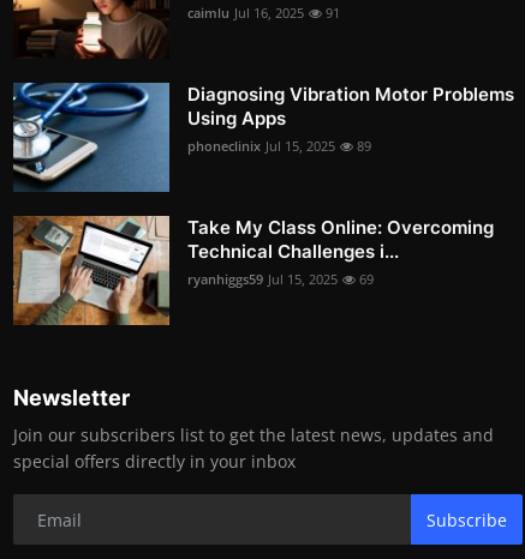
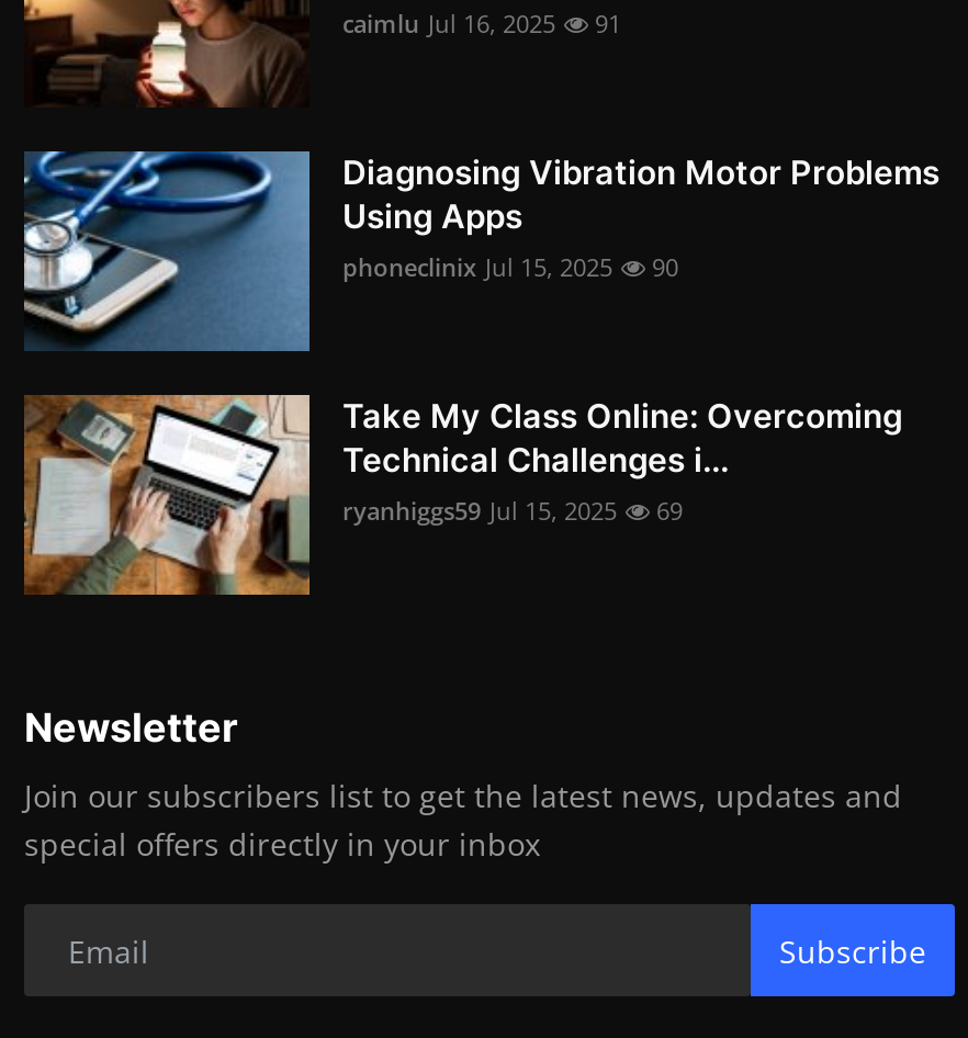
[187,137,371,155] phoneclinix Jul 15, 2025 89 -> [342,251,678,284] phoneclinix Jul 15, 2025 90

